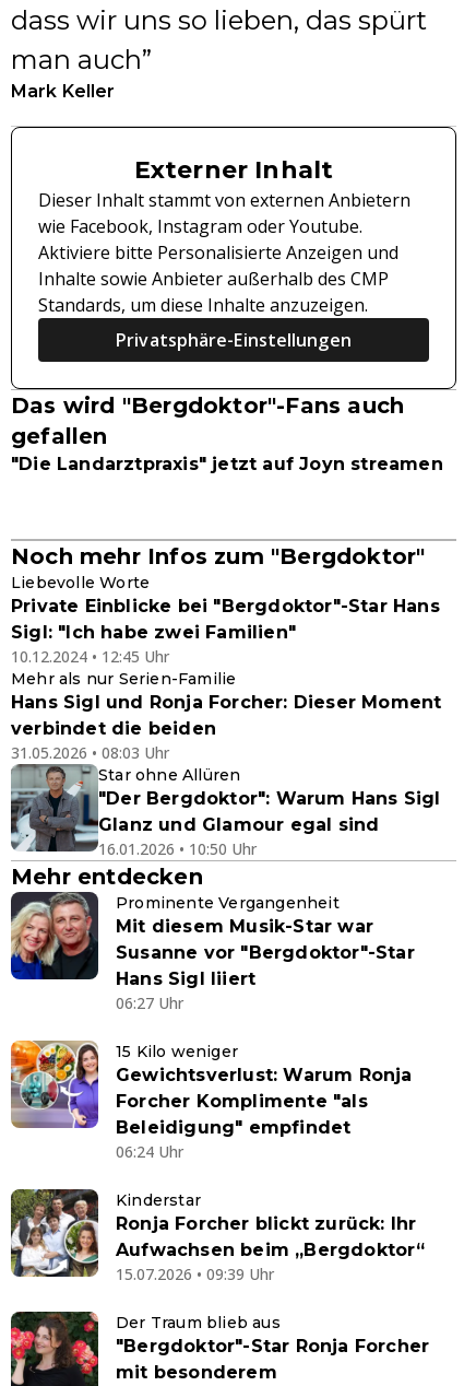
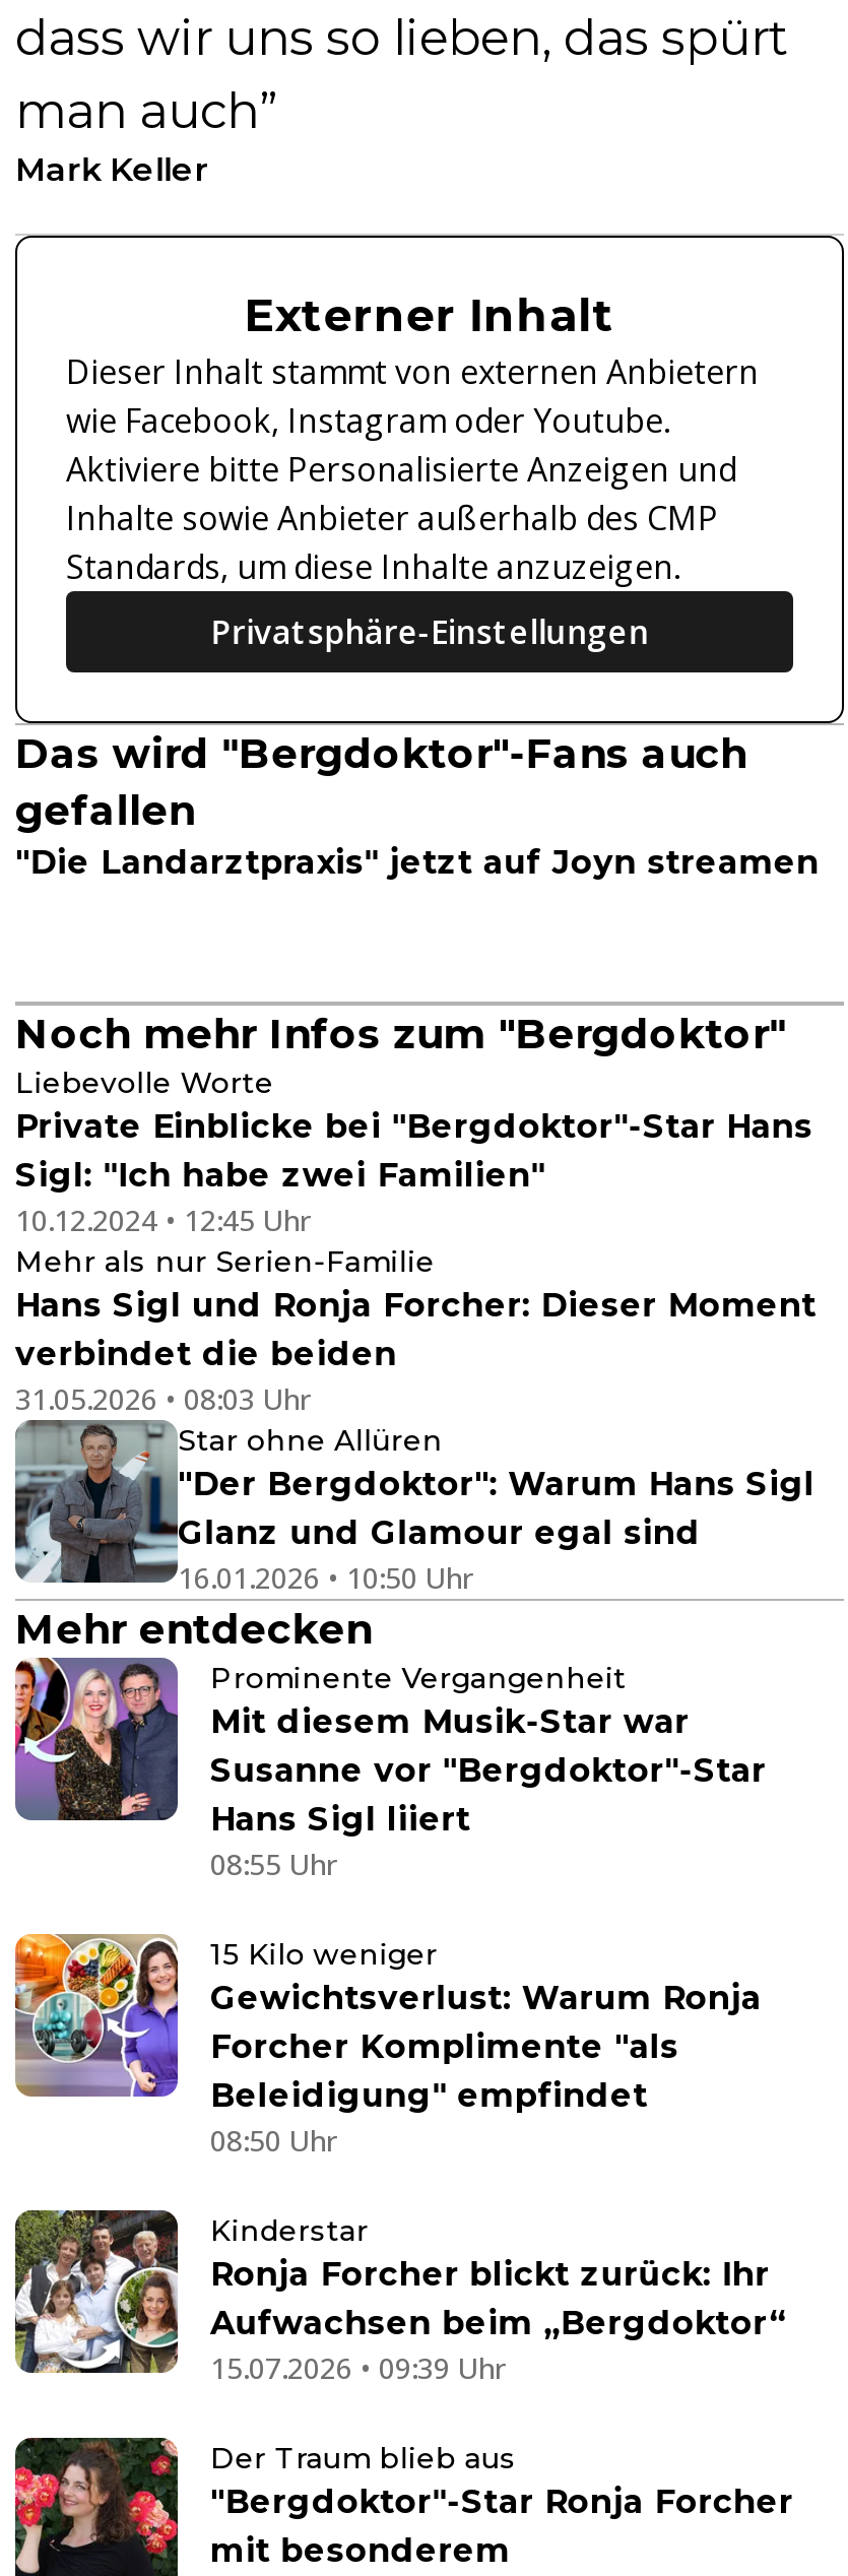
[10,893,183,1013] [image] | 06:27 Uhr -> [13,1660,336,1883] [image] | 08:55 Uhr
[116,1141,183,1162] 06:24 Uhr -> [210,2121,336,2160] 08:50 Uhr

